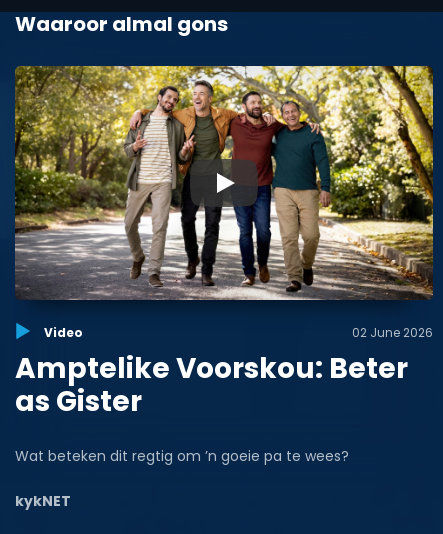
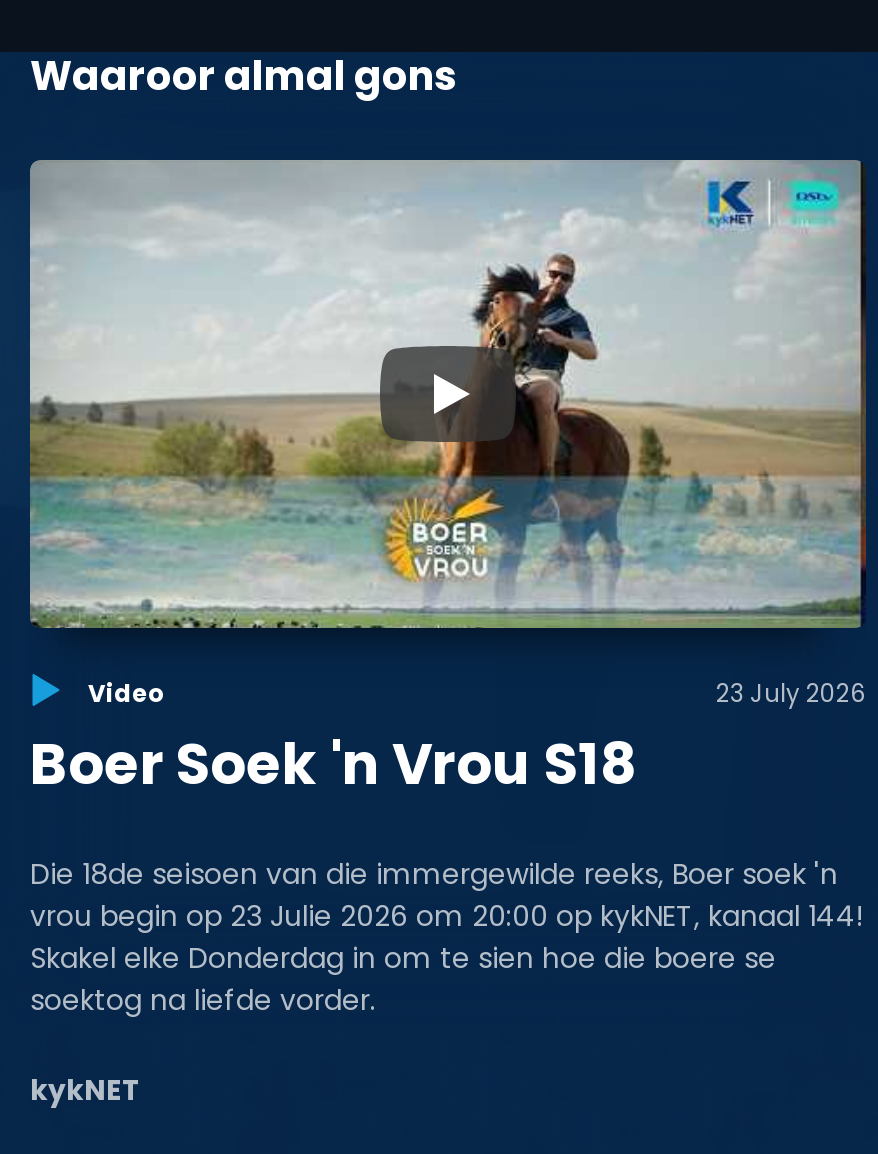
[14,65,434,421] [image] | 02 June 2026 | Amptelike Voorskou: Beter | as Gister -> [28,158,866,804] [image] | 23 July 2026 | Boer Soek 'n Vrou S18
[15,446,349,466] Wat beteken dit regtig om ’n goeie pa te wees? -> [30,854,864,1020] Die 18de seisoen van die immergewilde reeks, Boer soek 'n | vrou begin op 23 Julie 2026 om 20:00 op kykNET, kanaal 144! | Skakel elke Donderdag in om te sien hoe die boere se | soektog na liefde vorder.

